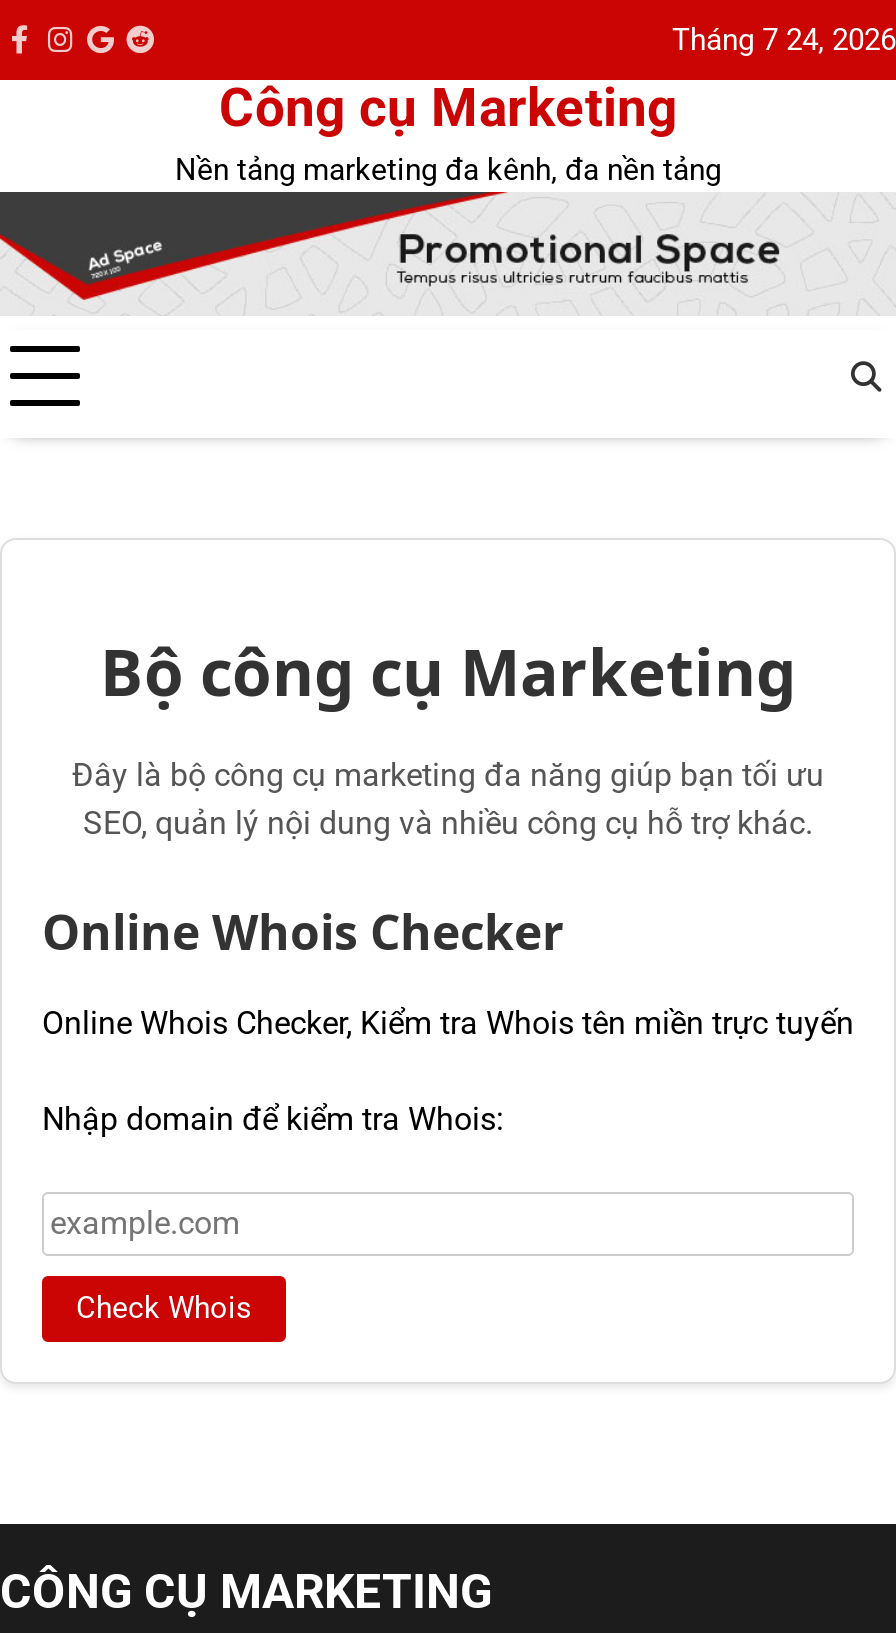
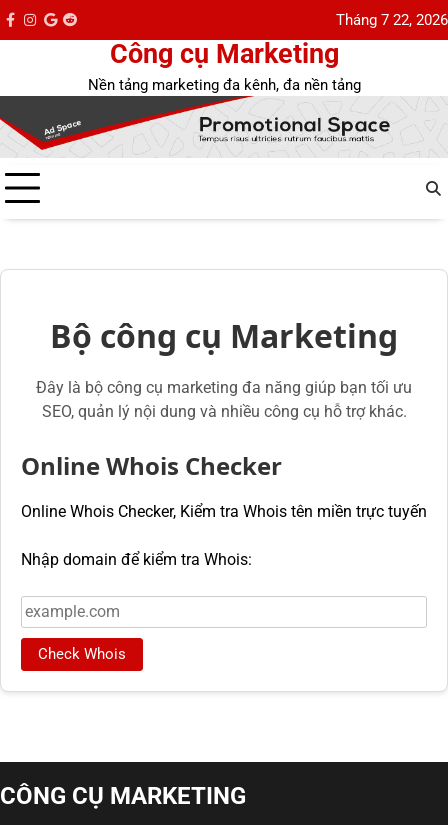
[672,22,896,58] Tháng 7 24, 2026 -> [336,11,448,29] Tháng 7 22, 2026

